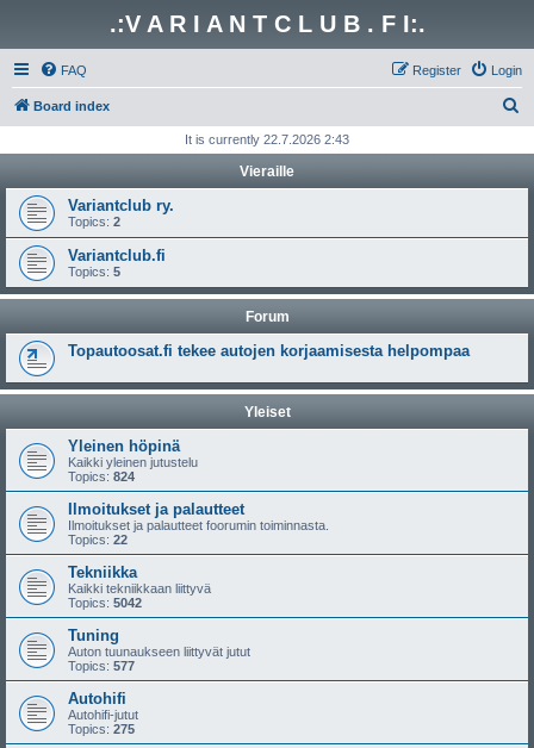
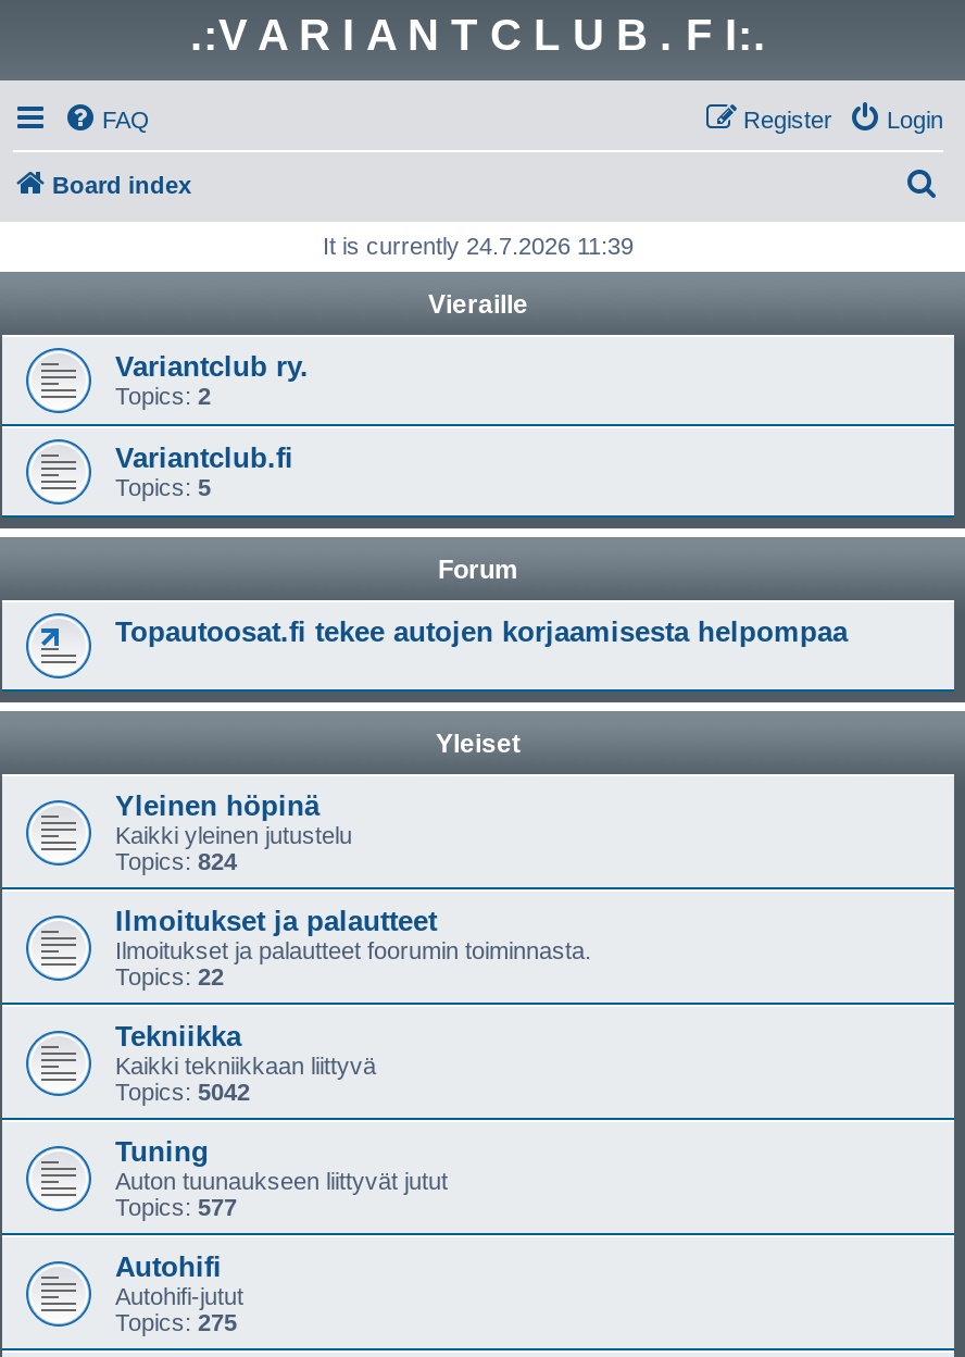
[185,132,349,147] It is currently 22.7.2026 2:43 -> [323,233,634,259] It is currently 24.7.2026 11:39

